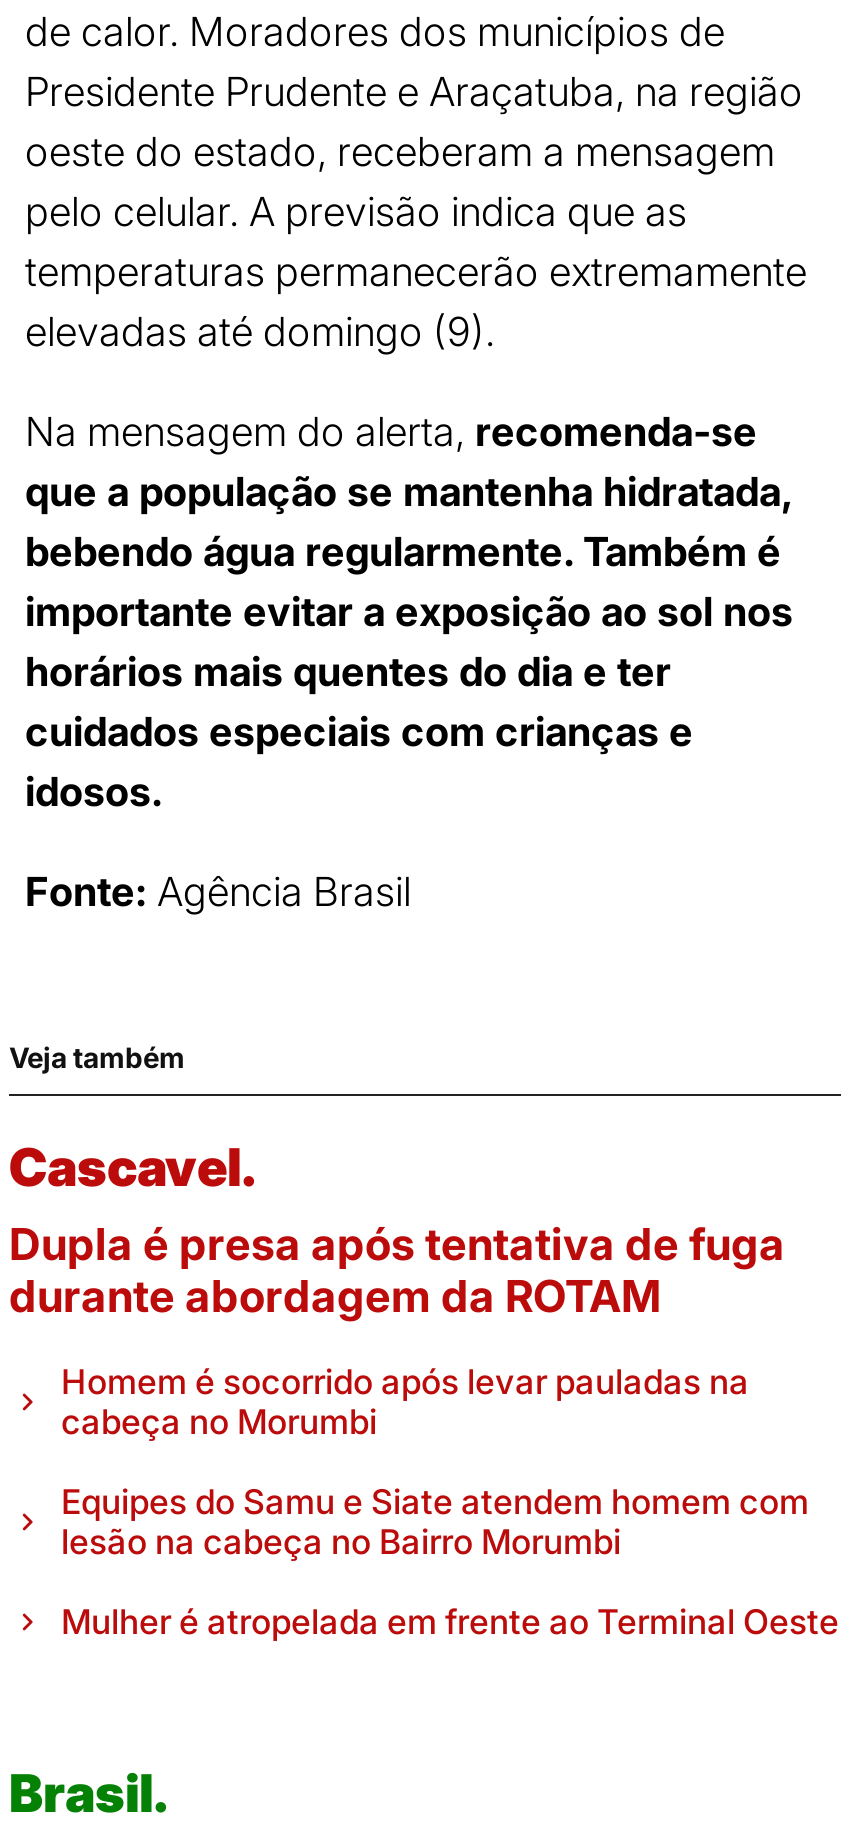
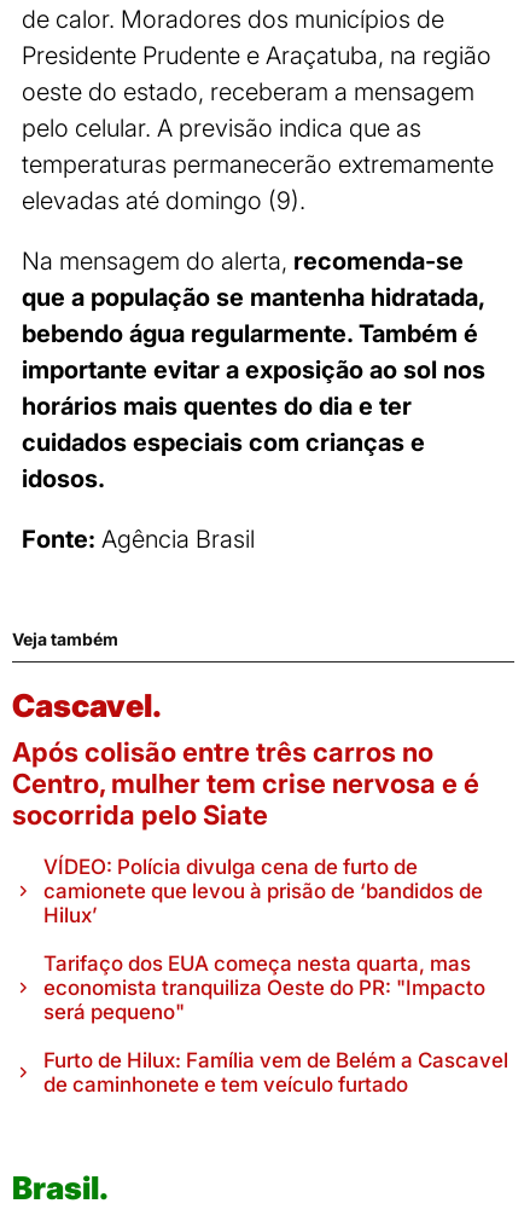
[9,1218,785,1322] Dupla é presa após tentativa de fuga | durante abordagem da ROTAM -> [12,736,479,831] Após colisão entre três carros no | Centro, mulher tem crise nervosa e é | socorrida pelo Siate
[61,1362,749,1442] Homem é socorrido após levar pauladas na | cabeça no Morumbi -> [43,855,483,927] VÍDEO: Polícia divulga cena de furto de | camionete que levou à prisão de ‘bandidos de | Hilux’
[61,1482,809,1562] Equipes do Samu e Siate atendem homem com | lesão na cabeça no Bairro Morumbi -> [43,951,485,1024] Tarifaço dos EUA começa nesta quarta, mas | economista tranquiliza Oeste do PR: "Impacto | será pequeno"
[61,1602,839,1642] Mulher é atropelada em frente ao Terminal Oeste -> [43,1048,508,1097] Furto de Hilux: Família vem de Belém a Cascavel | de caminhonete e tem veículo furtado

